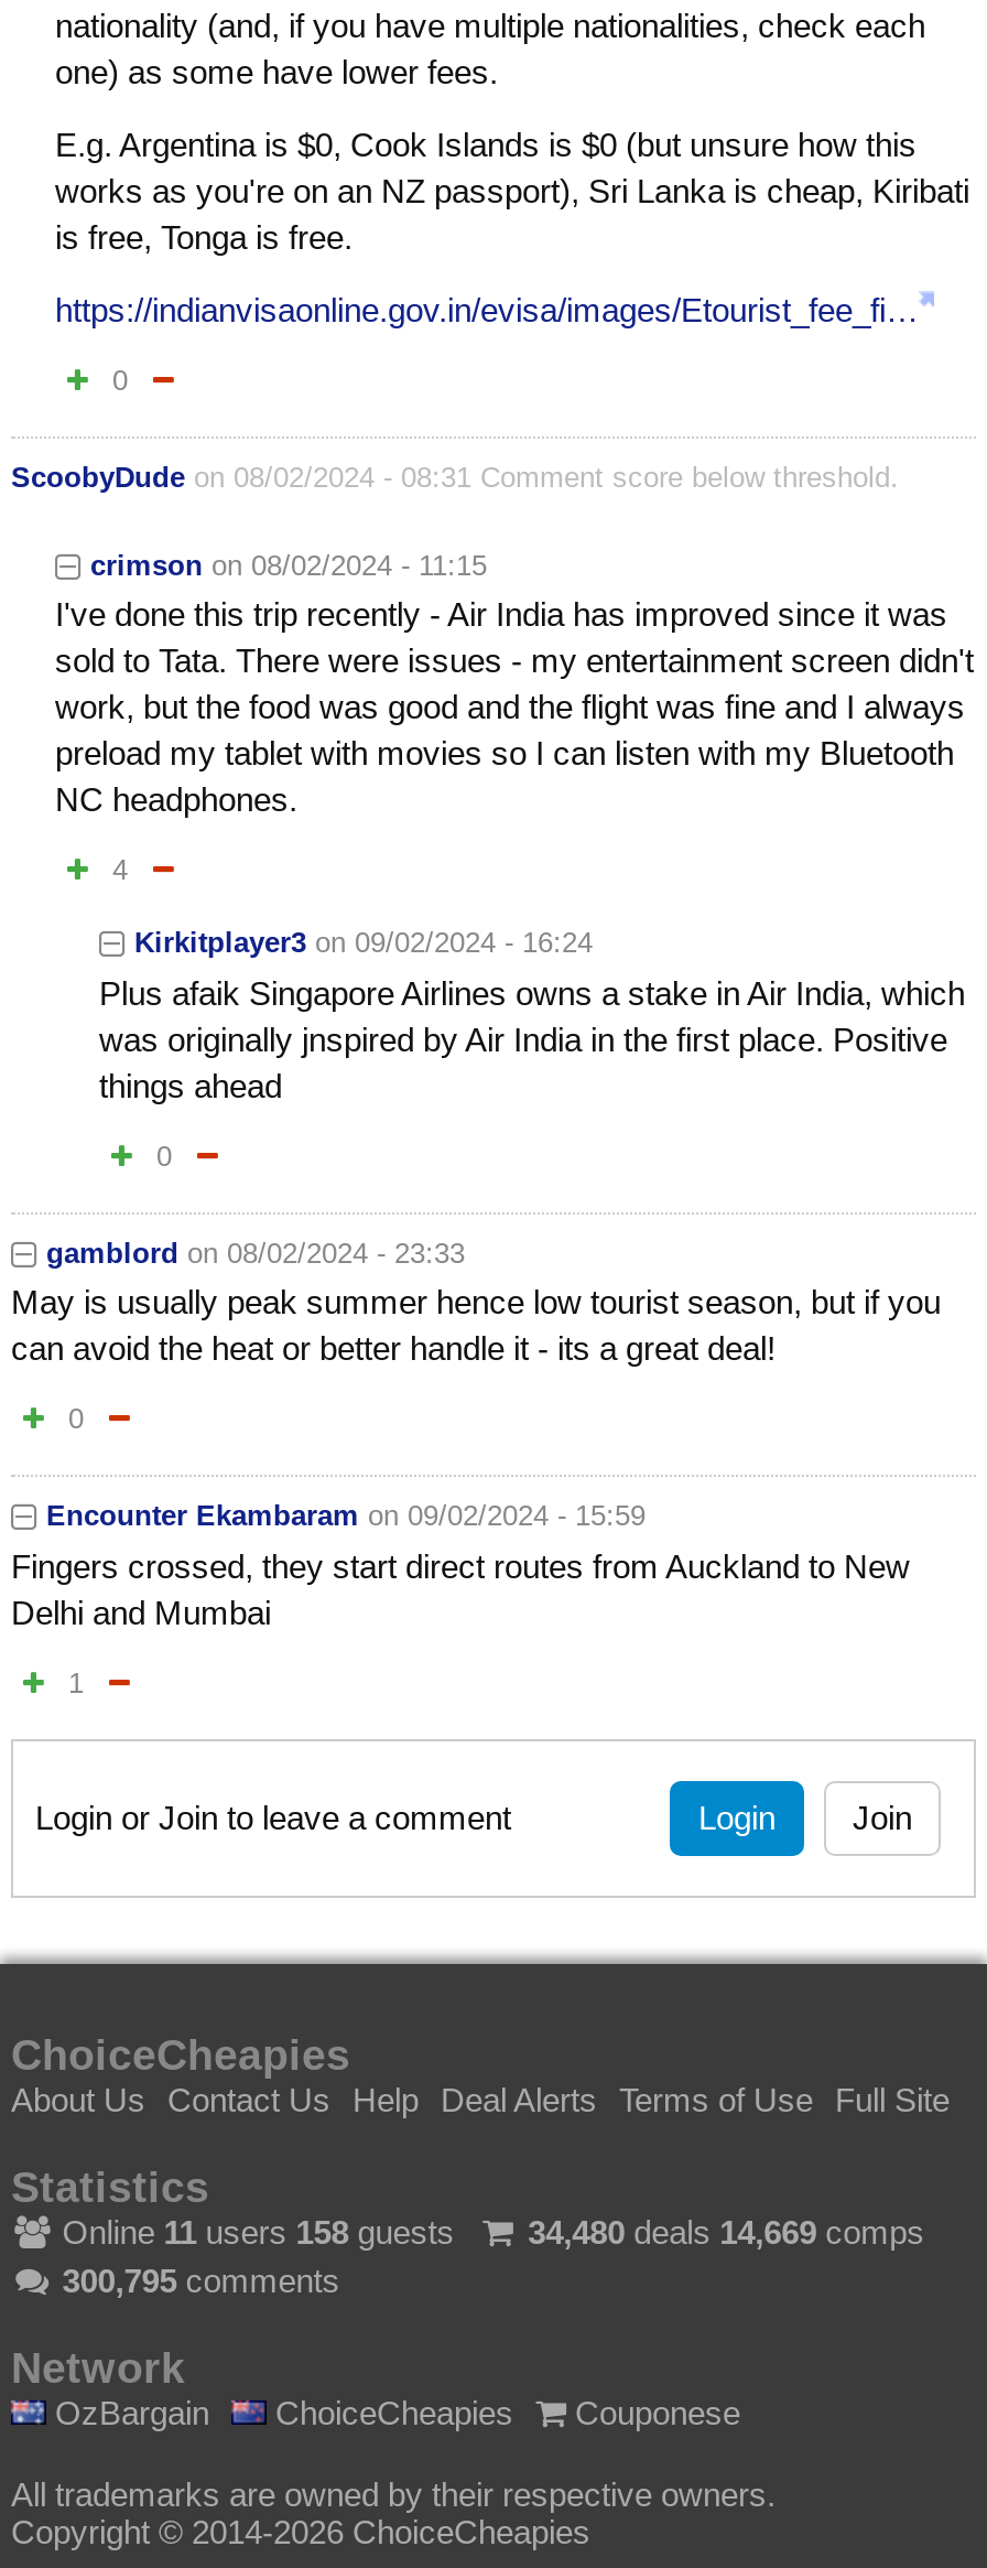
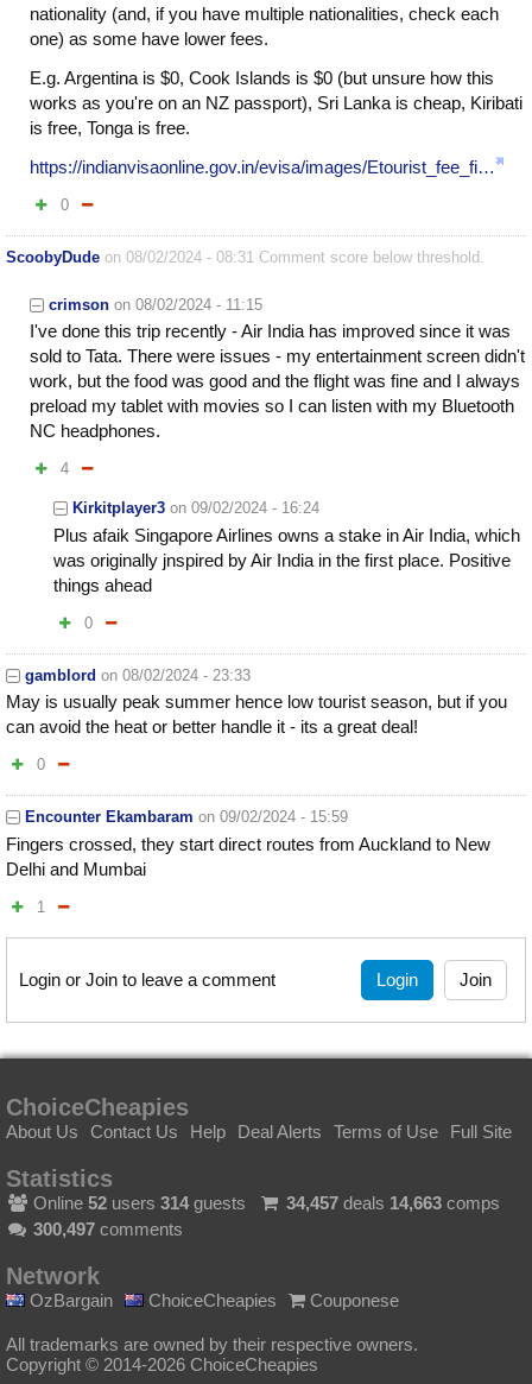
[54,2212,455,2249] Online 11 users 158 guests -> [29,1192,246,1212] Online 52 users 314 guests
[528,2212,924,2249] 34,480 deals 14,669 comps -> [286,1192,499,1212] 34,457 deals 14,663 comps
[62,2261,340,2298] 300,795 comments -> [34,1218,183,1238] 300,497 comments

